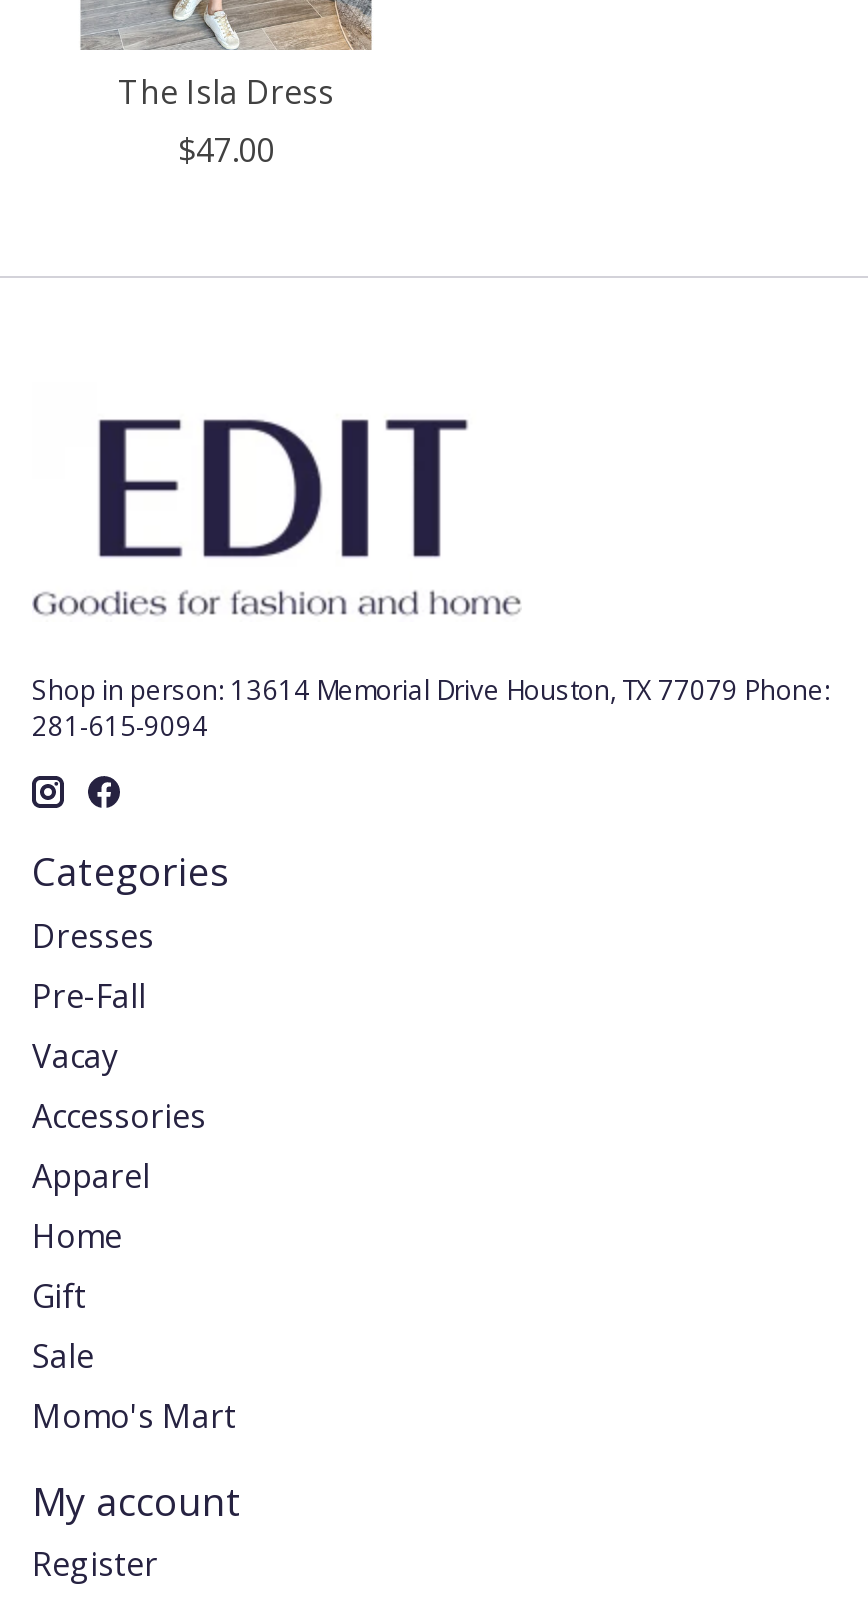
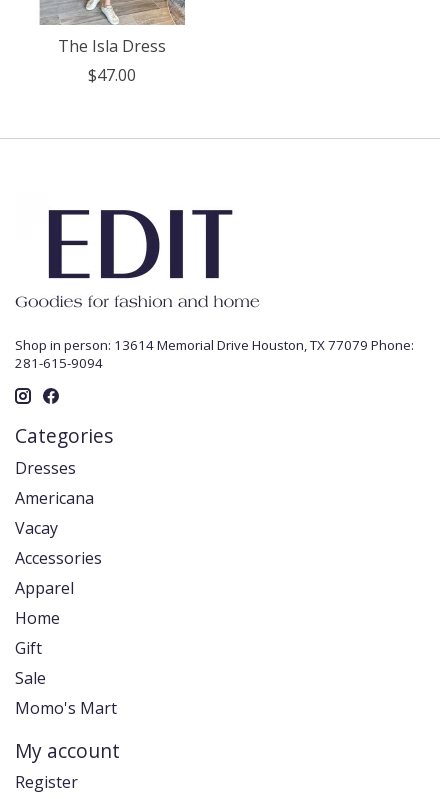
[32,974,146,1018] Pre-Fall -> [15,487,94,509] Americana

